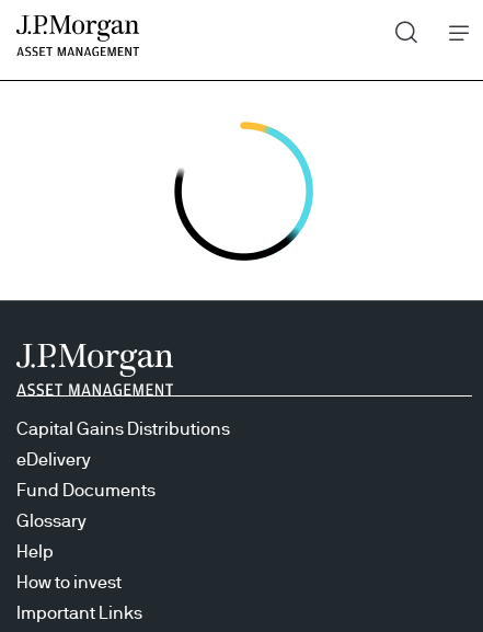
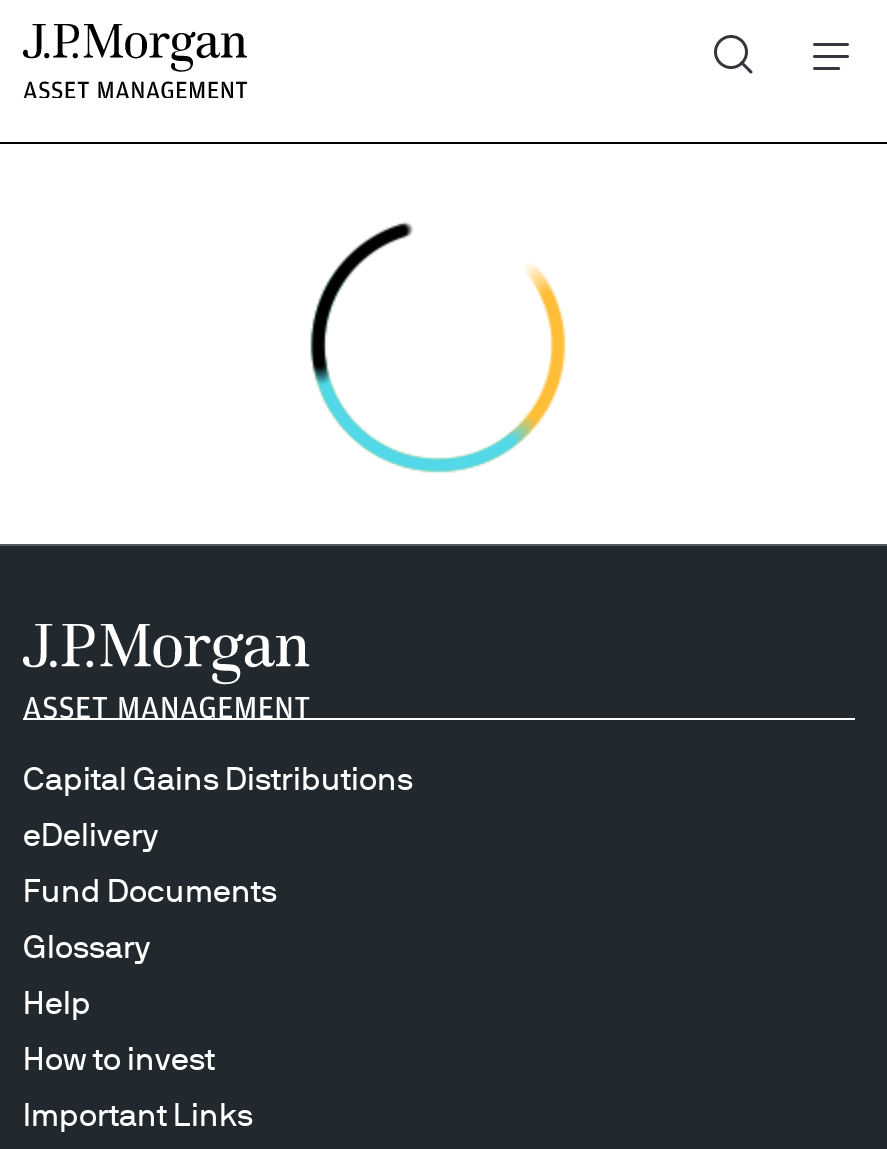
[176,120,314,262] [image] -> [315,218,567,474] [image]

